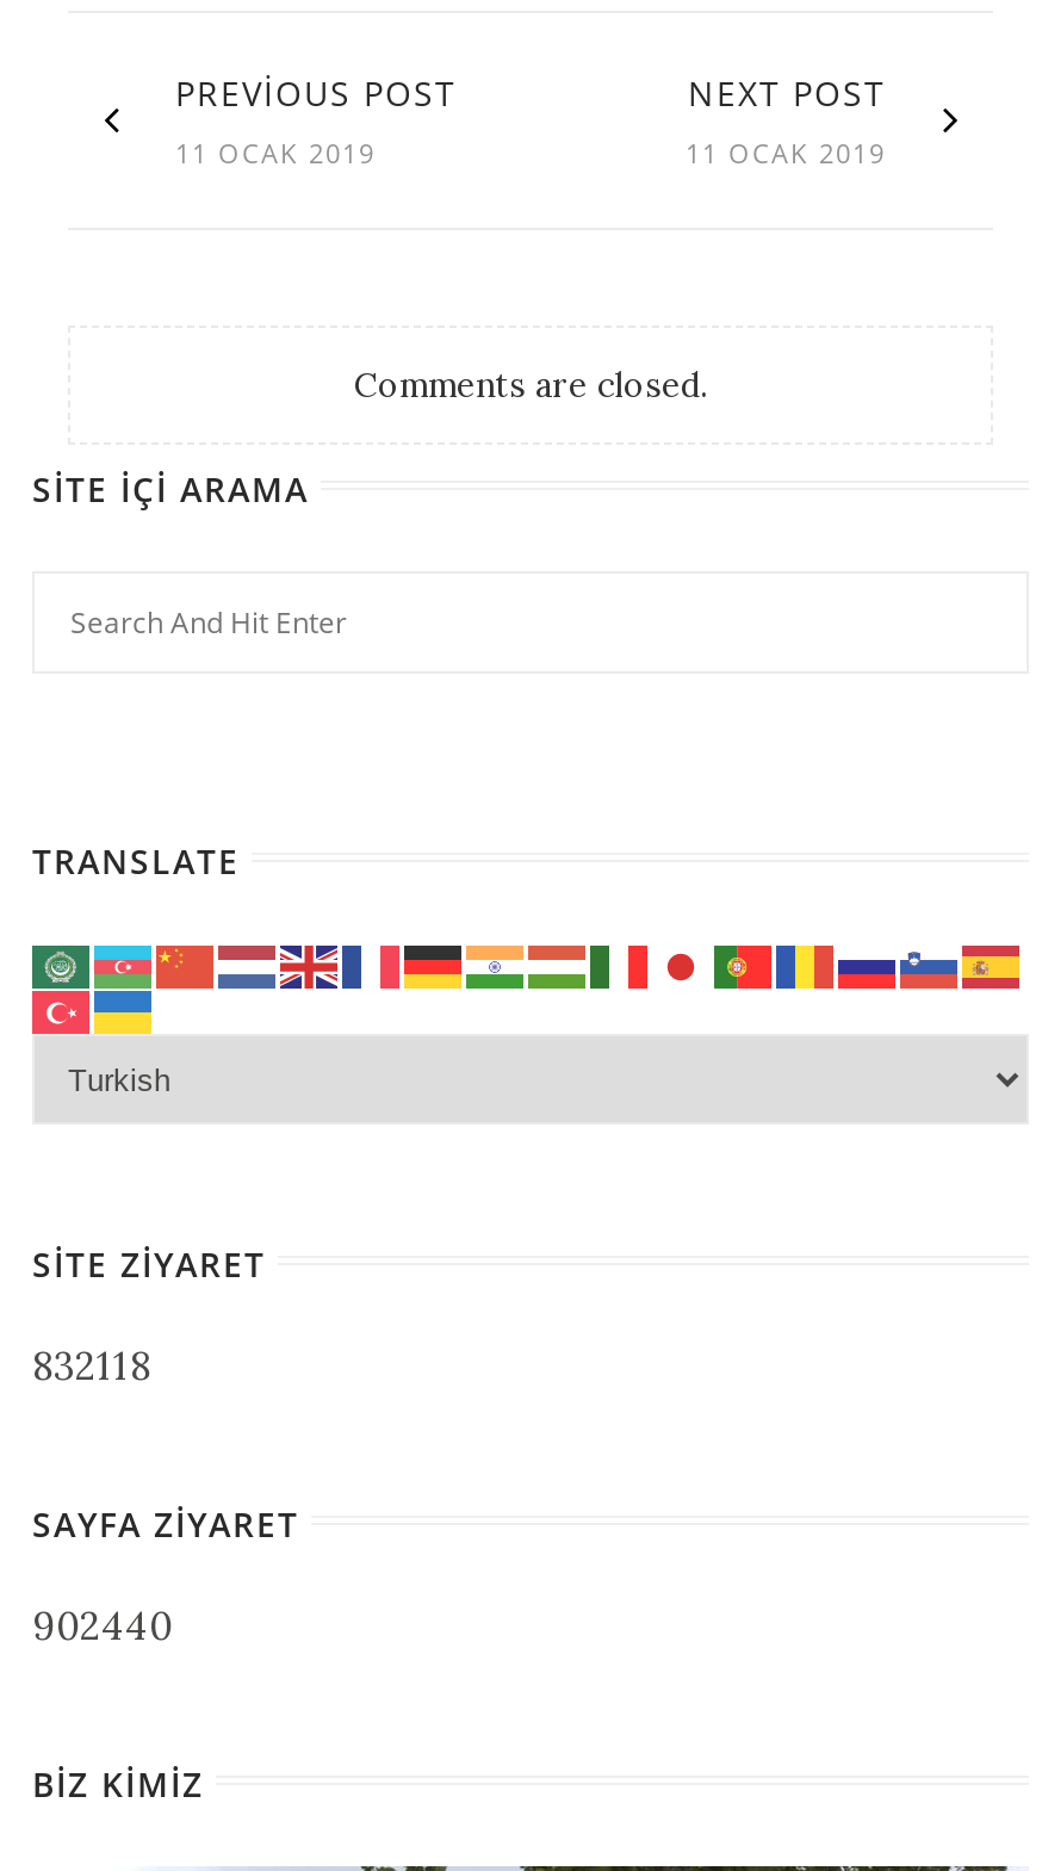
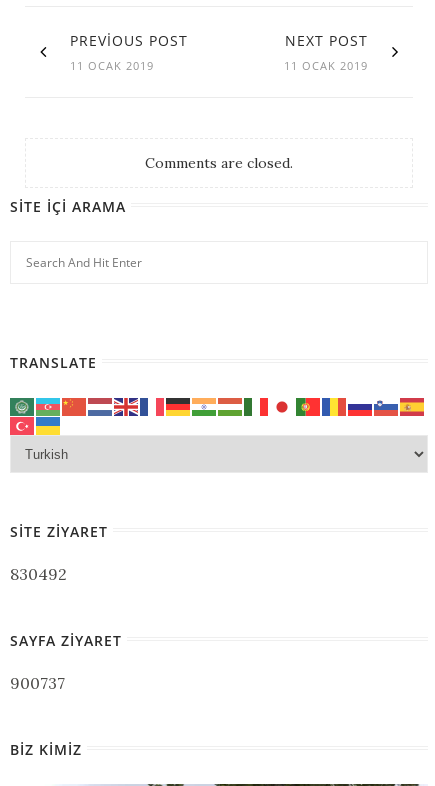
[32,1342,151,1390] 832118 -> [10,564,67,584] 830492
[32,1602,173,1650] 902440 -> [10,673,65,693] 900737

